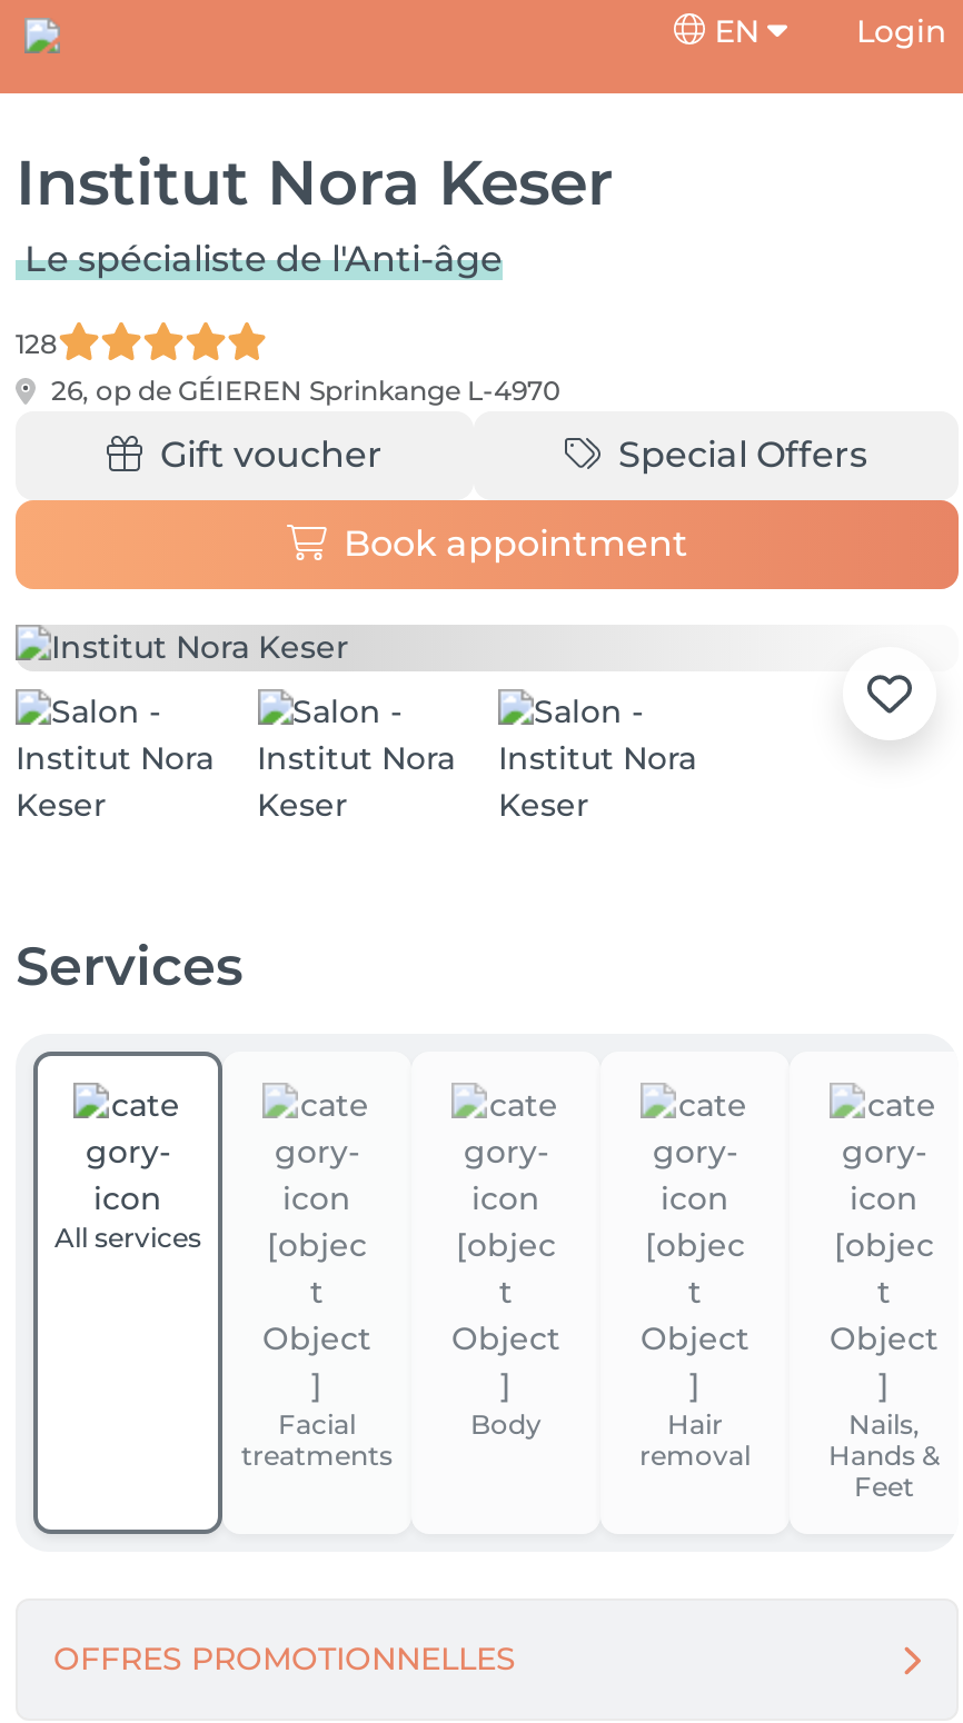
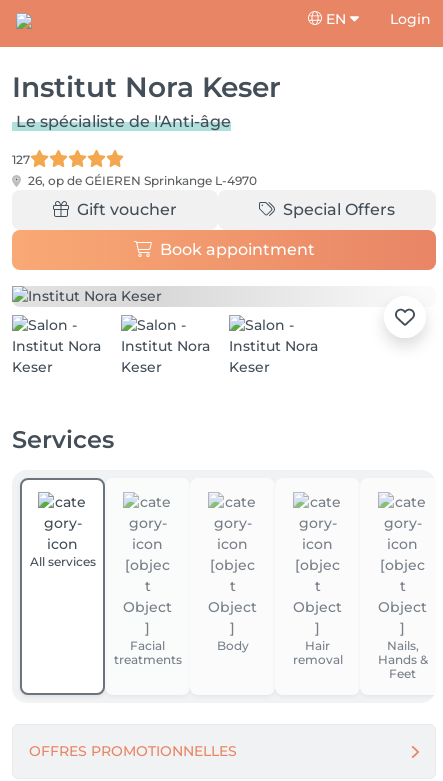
[16,326,58,359] 128 -> [12,151,30,166] 127

